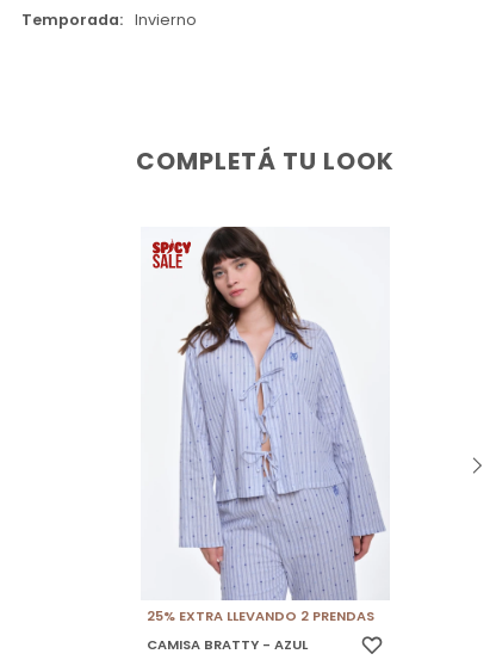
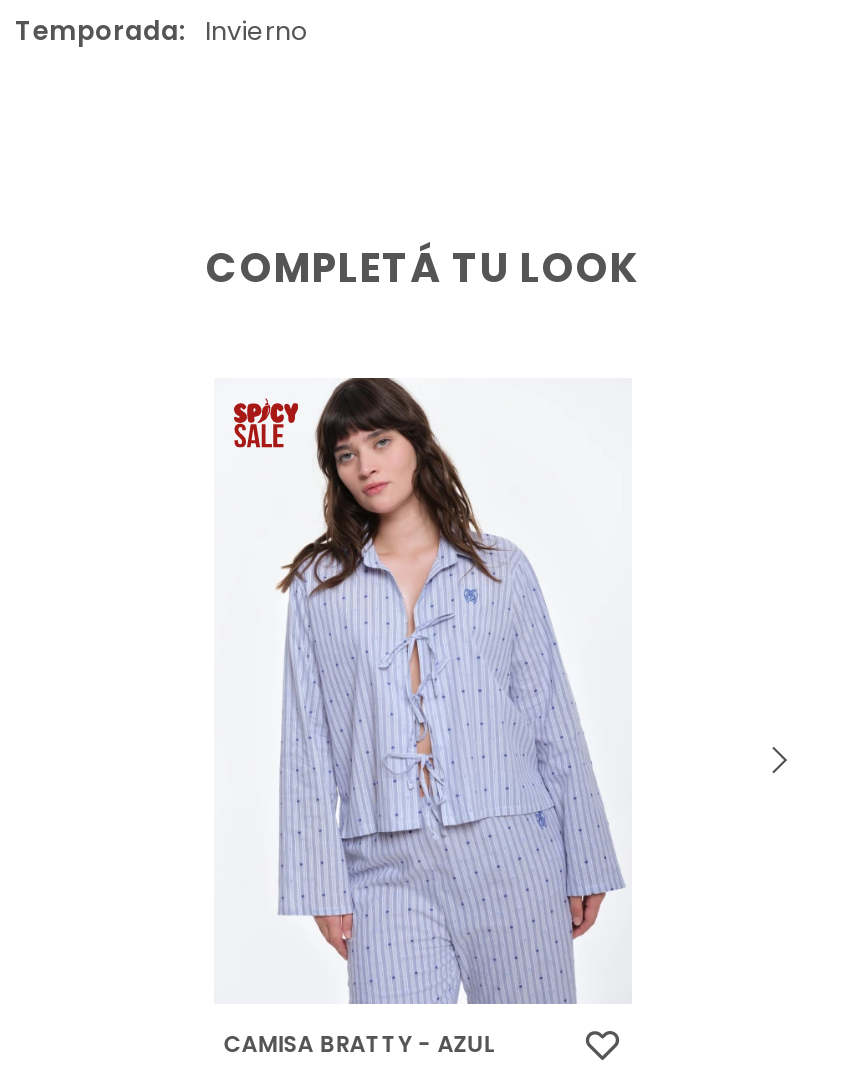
[146,606,374,625] 25% EXTRA LLEVANDO 2 PRENDAS -> none

